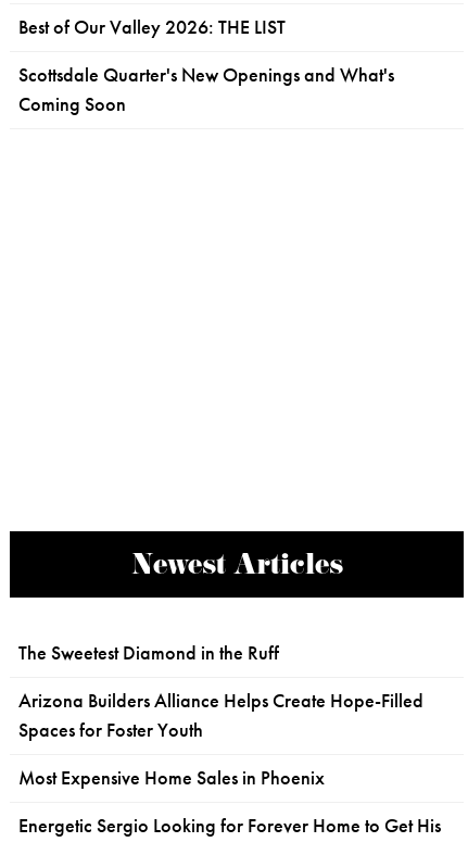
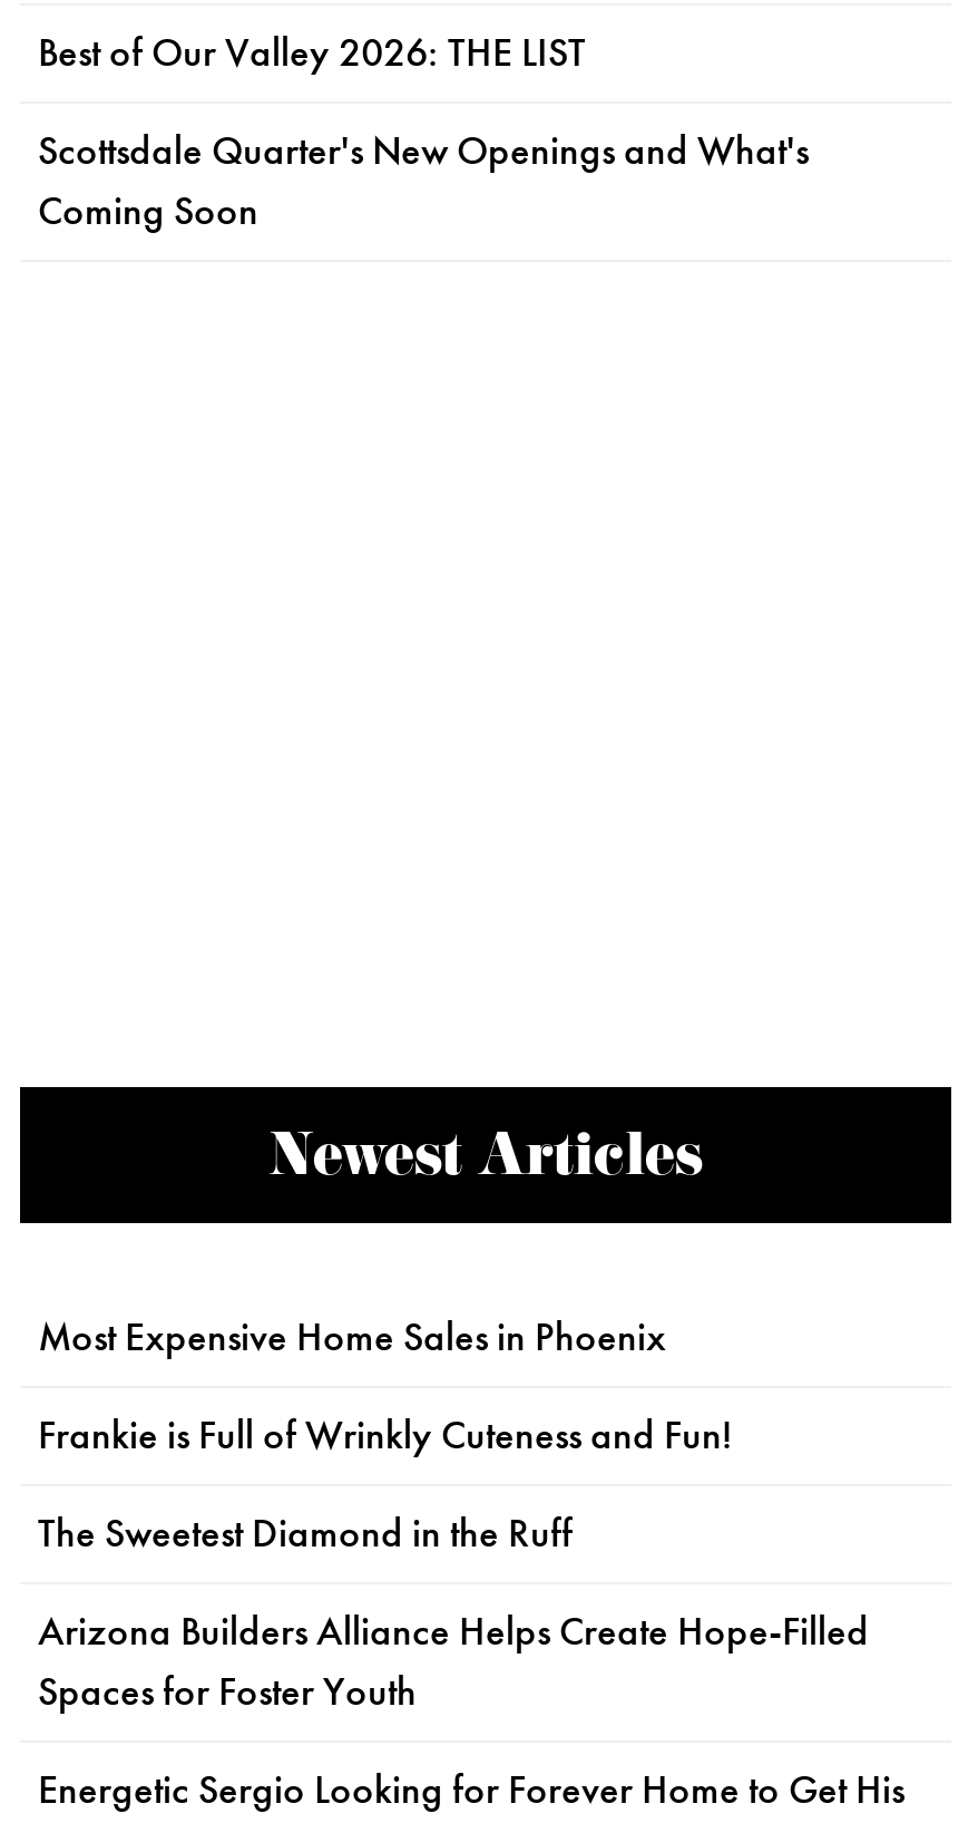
none -> [38,1410,733,1460] Frankie is Full of Wrinkly Cuteness and Fun!
moved [18,641,423,742] -> [38,1509,869,1716]: The Sweetest Diamond in the Ruff | Arizona Builders Alliance Helps Create Hope-Filled | Spaces for Foster Youth
moved [18,766,325,790] -> [38,1312,666,1361]: Most Expensive Home Sales in Phoenix

